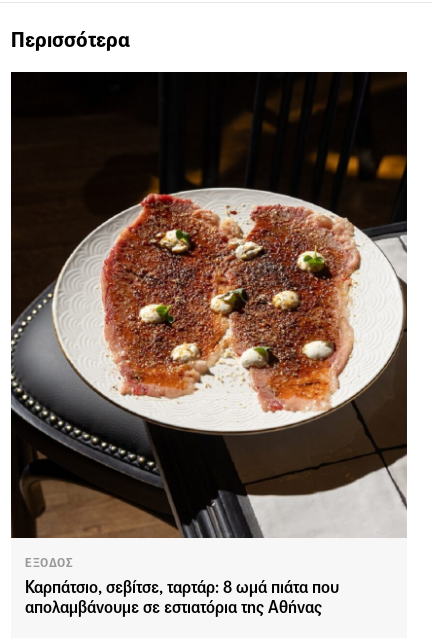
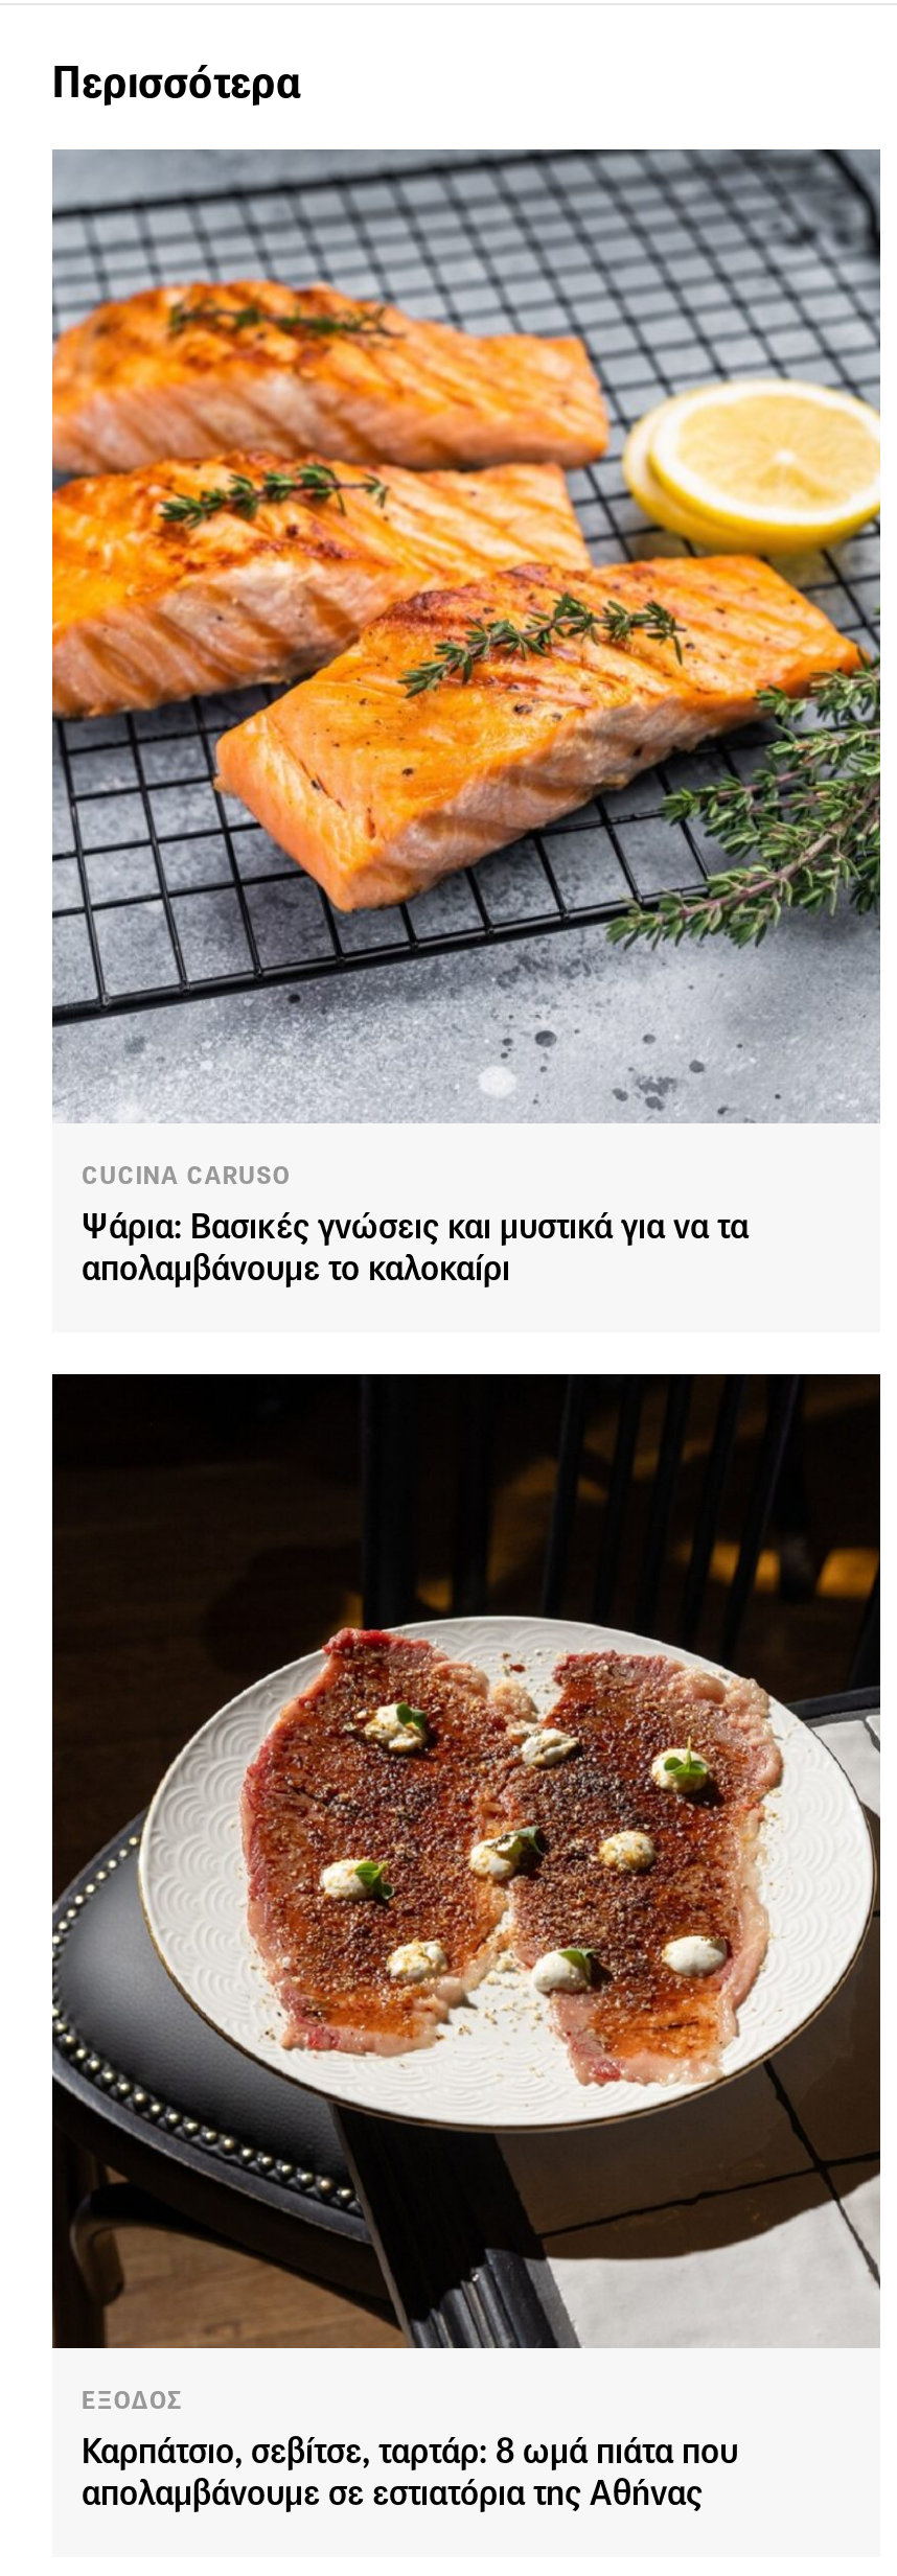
none -> [50,147,882,1291] [image] | CUCINA CARUSO | Ψάρια: Βασικές γνώσεις και μυστικά για να τα | απολαμβάνουμε το καλοκαίρι

